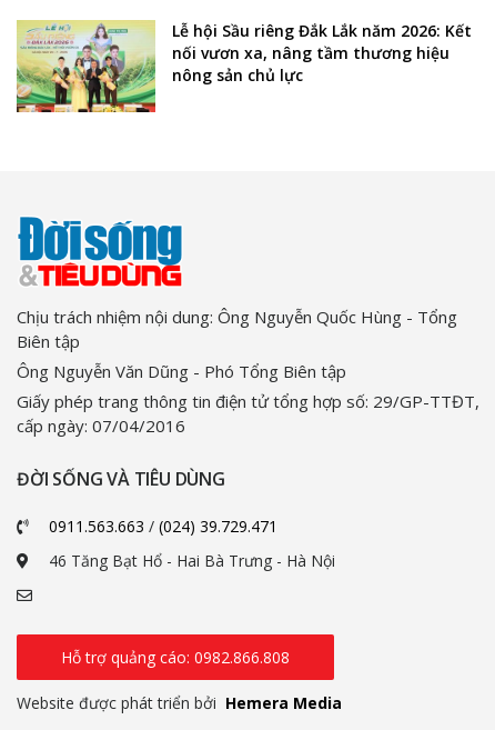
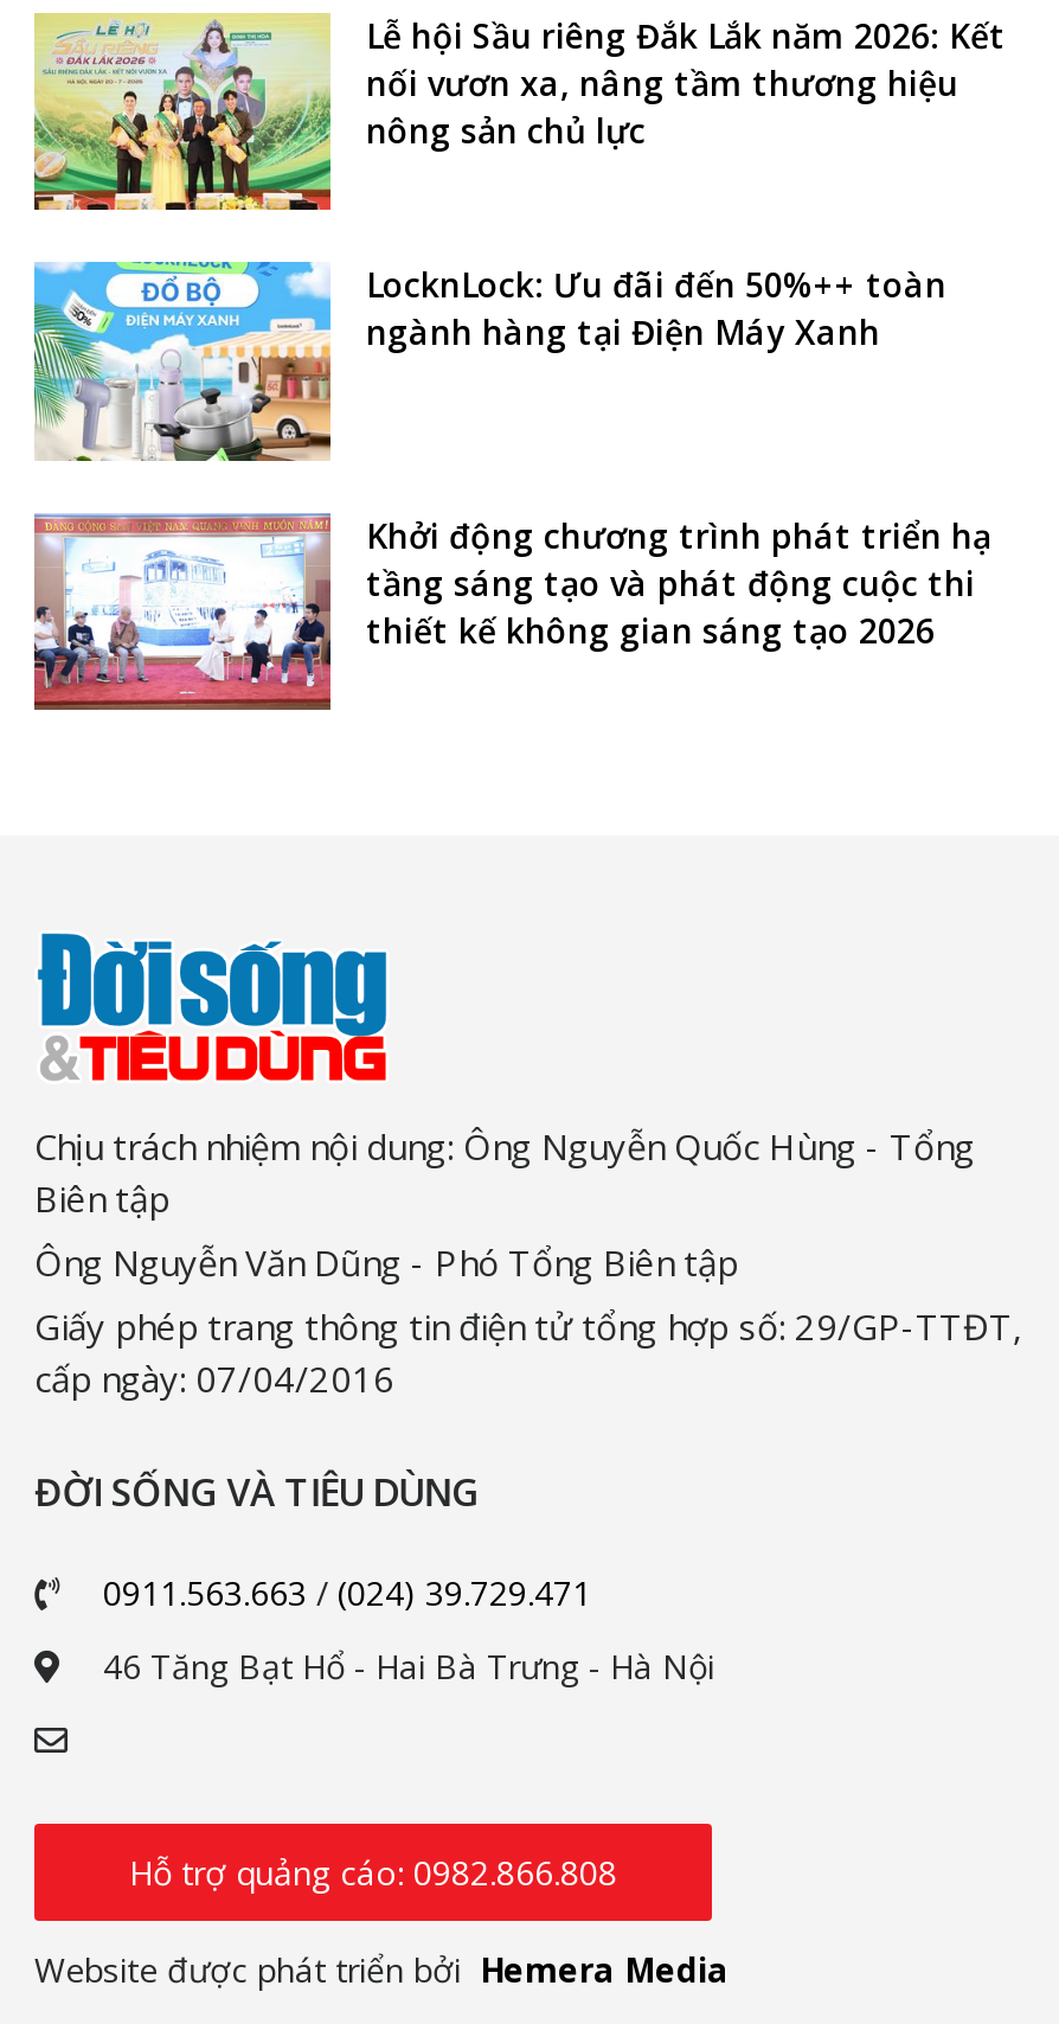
none -> [32,258,946,465] [image] | LocknLock: Ưu đãi đến 50%++ toàn | ngành hàng tại Điện Máy Xanh
none -> [32,512,991,713] [image] | Khởi động chương trình phát triển hạ | tầng sáng tạo và phát động cuộc thi | thiết kế không gian sáng tạo 2026

